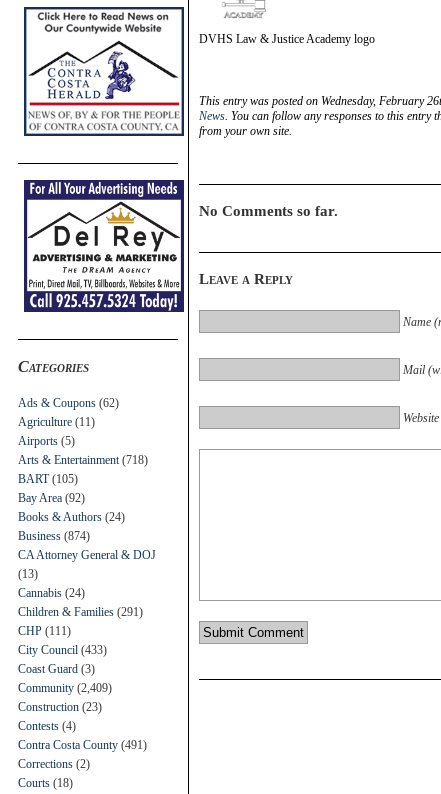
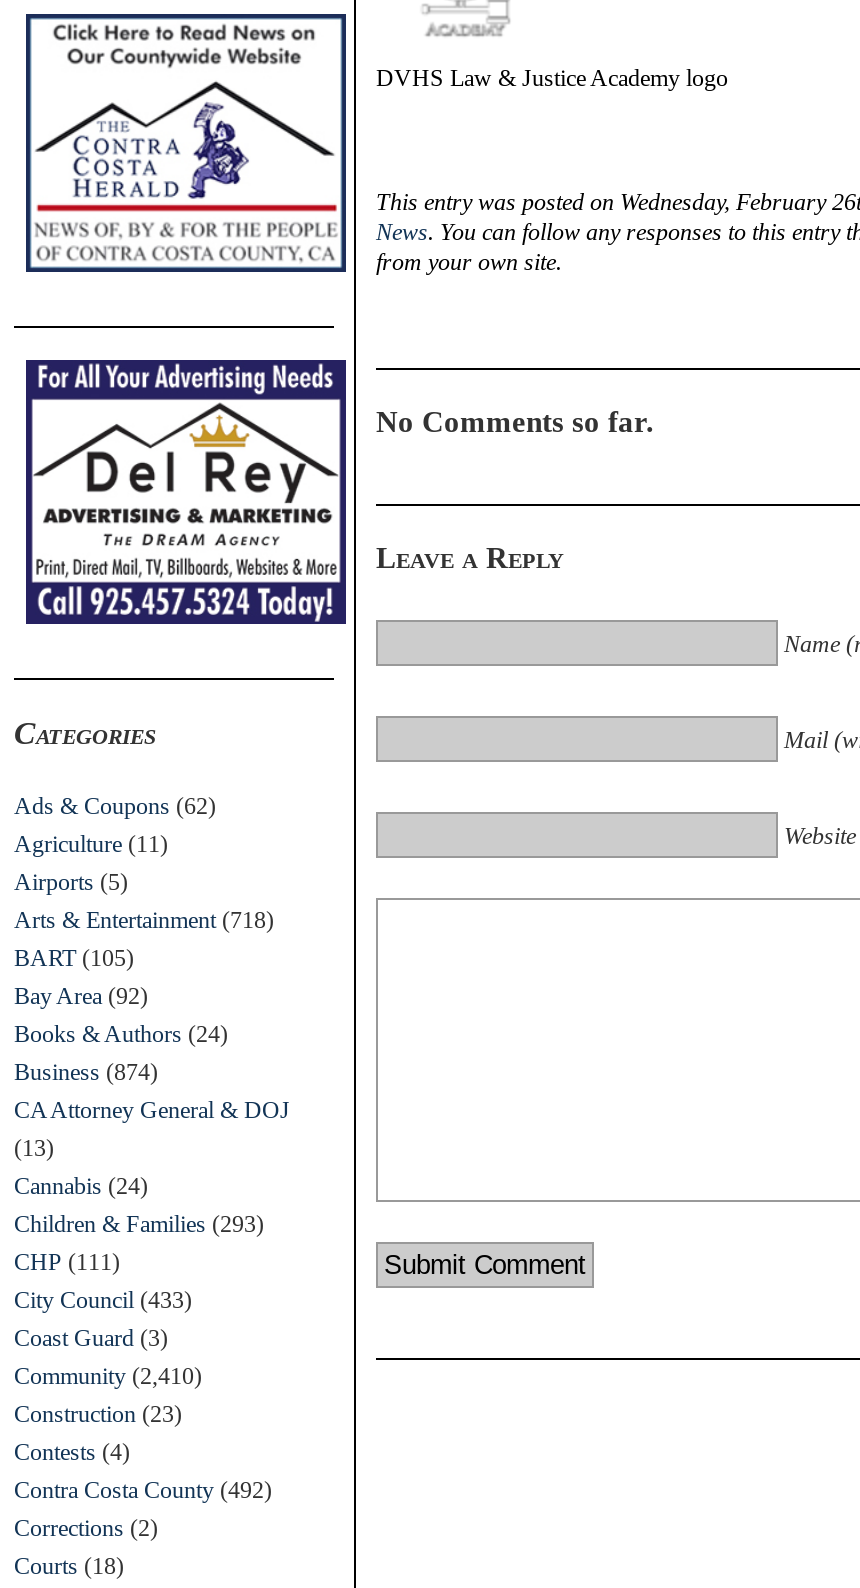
[18,605,143,619] Children & Families (291) -> [14,1210,264,1238] Children & Families (293)
[18,681,112,695] Community (2,409) -> [14,1362,202,1390] Community (2,410)
[18,738,147,752] Contra Costa County (491) -> [14,1476,272,1504] Contra Costa County (492)

